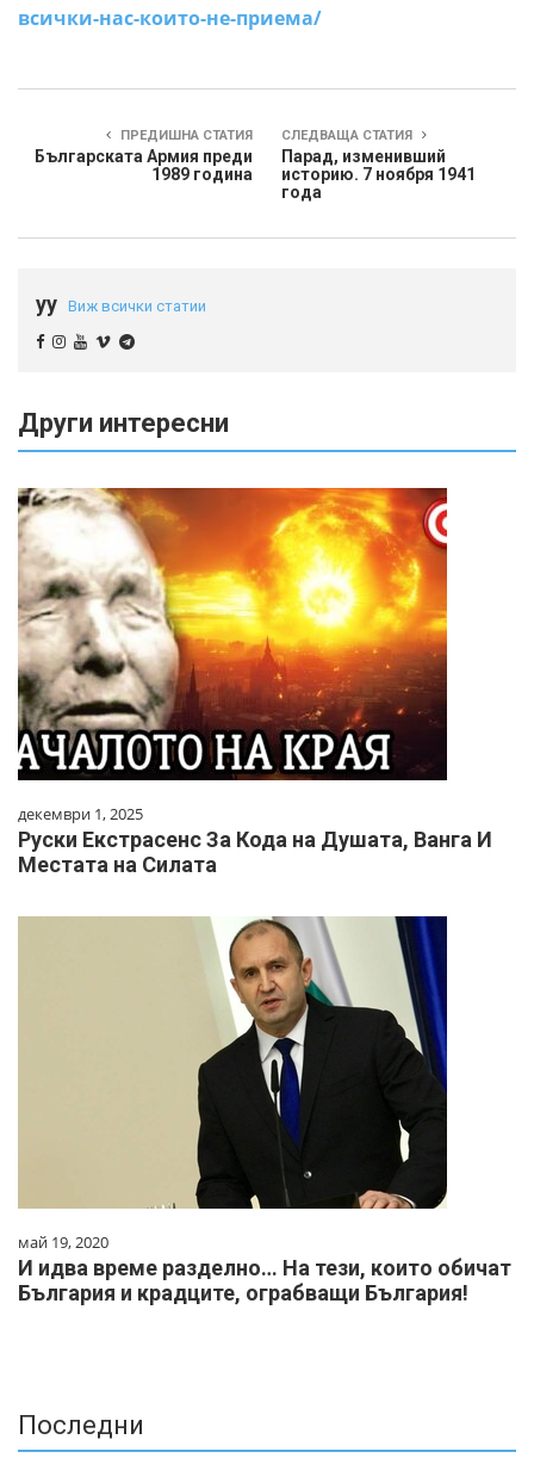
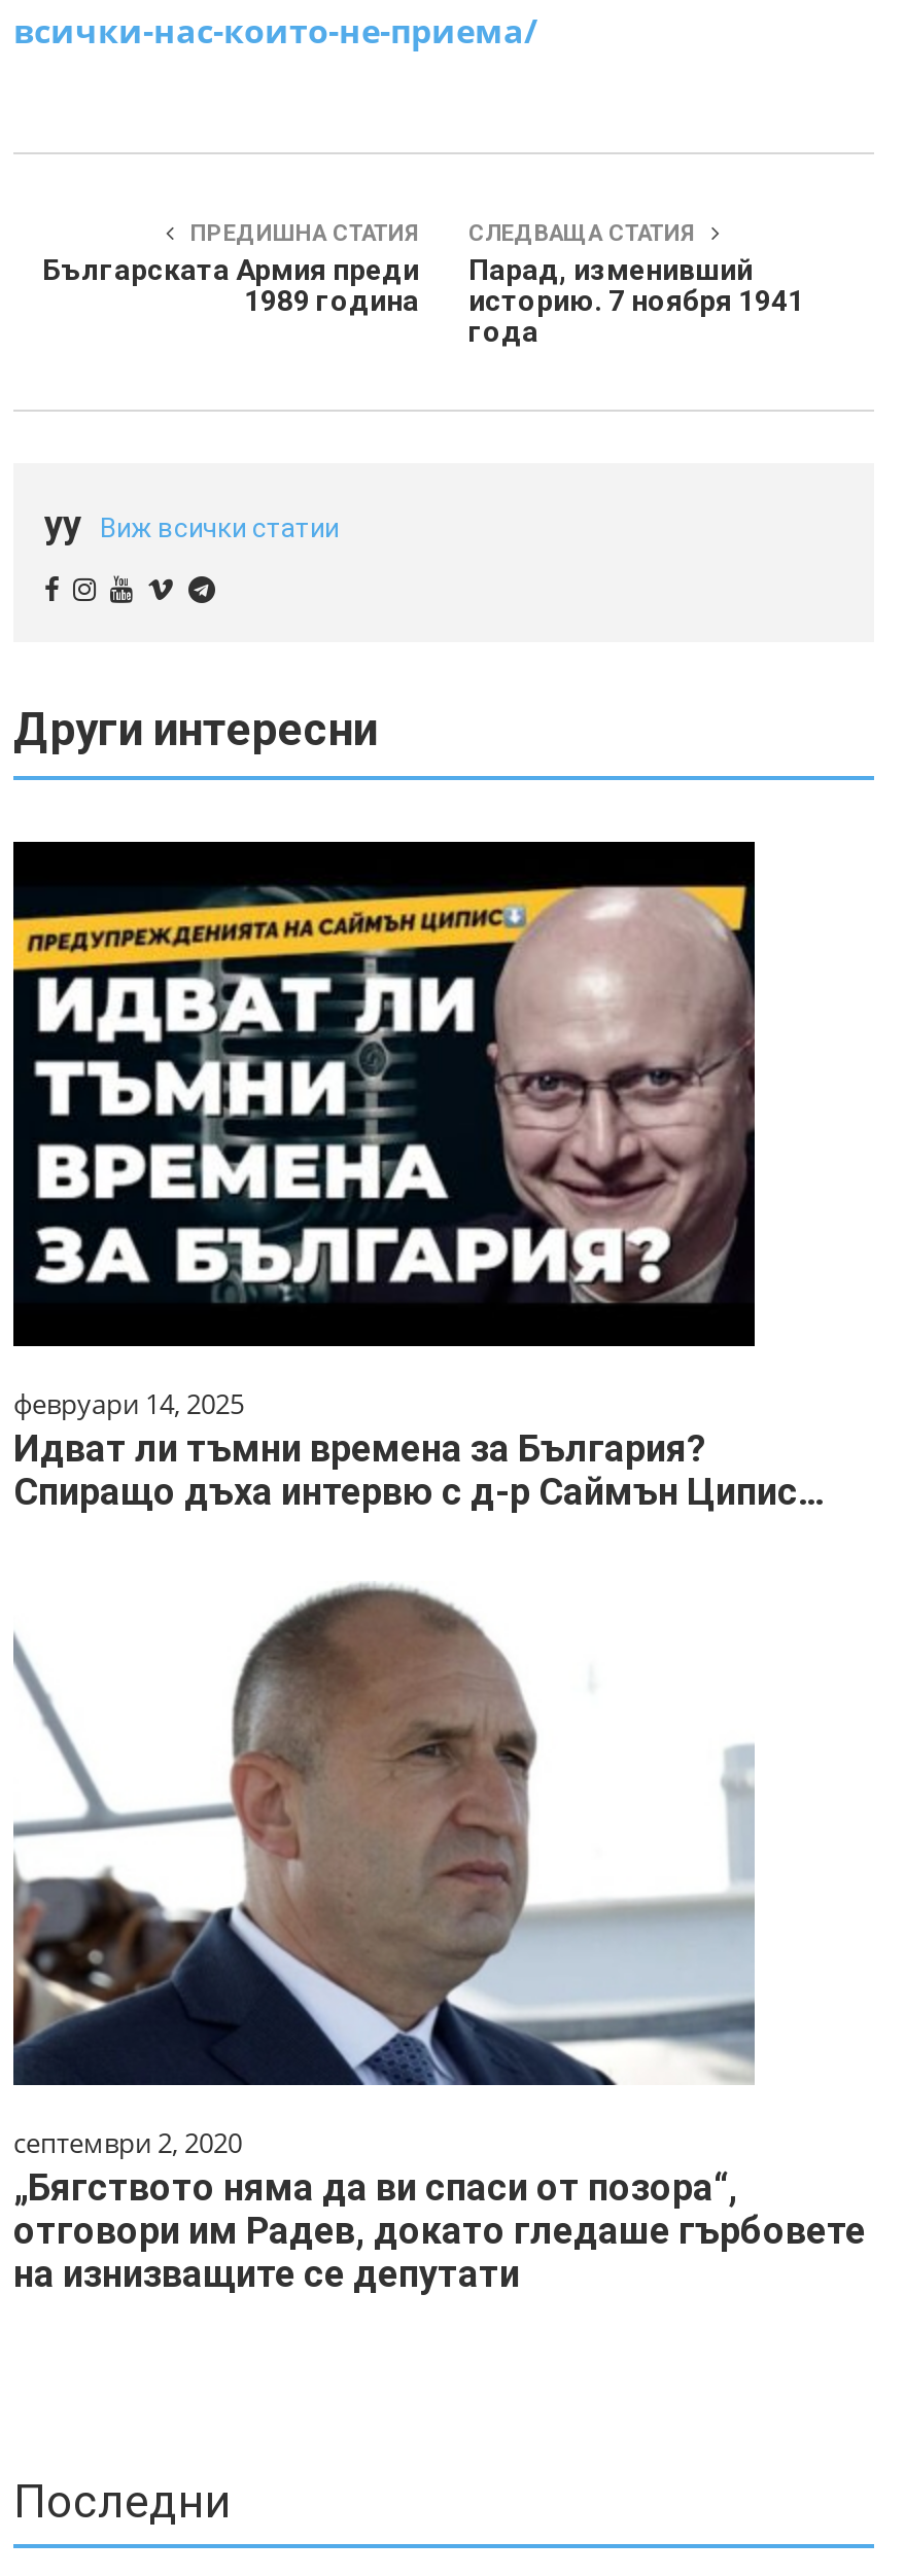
[17,487,492,877] [image] | декември 1, 2025 | Руски Екстрасенс За Кода на Душата, Ванга И | Местата на Силата -> [11,840,827,1513] [image] | февруари 14, 2025 | Идват ли тъмни времена за България? | Спиращо дъха интервю с д-р Саймън Ципис…
[18,915,511,1305] [image] | май 19, 2020 | И идва време разделно… На тези, които обичат | България и крадците, ограбващи България! -> [13,1583,866,2295] [image] | септември 2, 2020 | „Бягството няма да ви спаси от позора“, | отговори им Радев, докато гледаше гърбовете | на изнизващите се депутати

